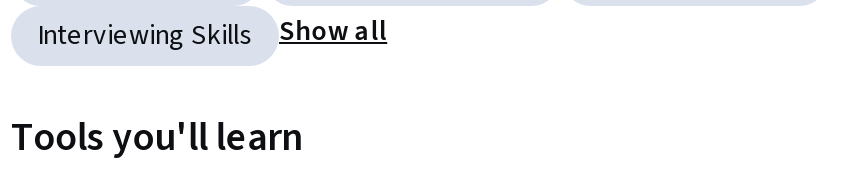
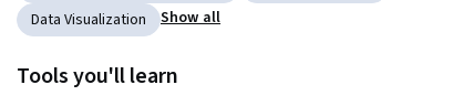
[37,15,253,55] Interviewing Skills -> [31,8,146,30] Data Visualization

